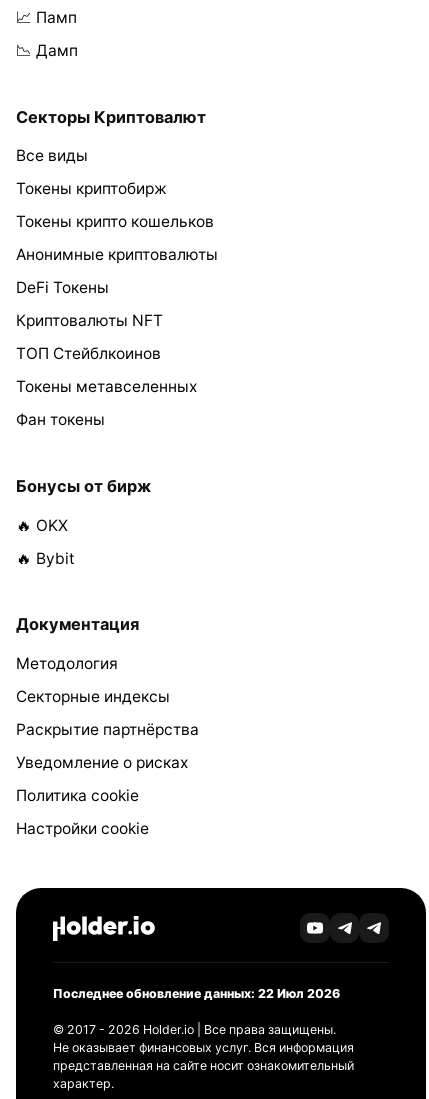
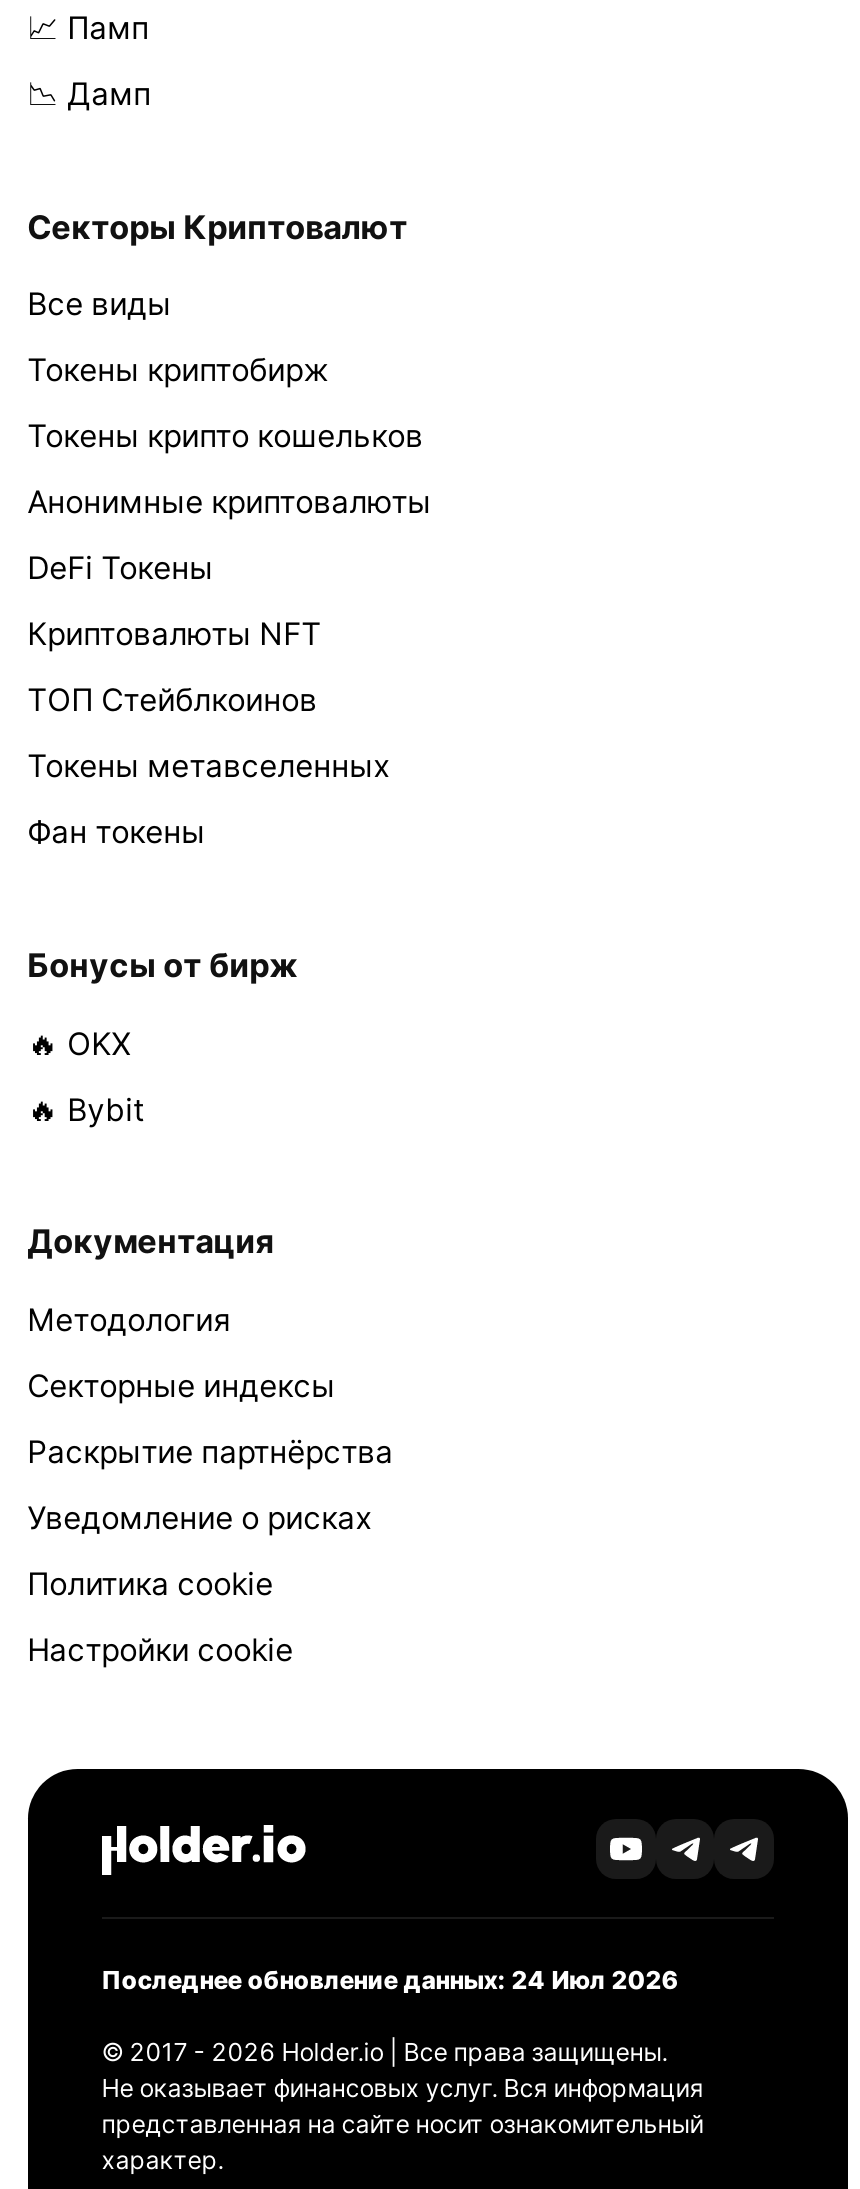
[53,986,340,1001] Последнее обновление данных: 22 Июл 2026 -> [102,1965,678,1995] Последнее обновление данных: 24 Июл 2026

